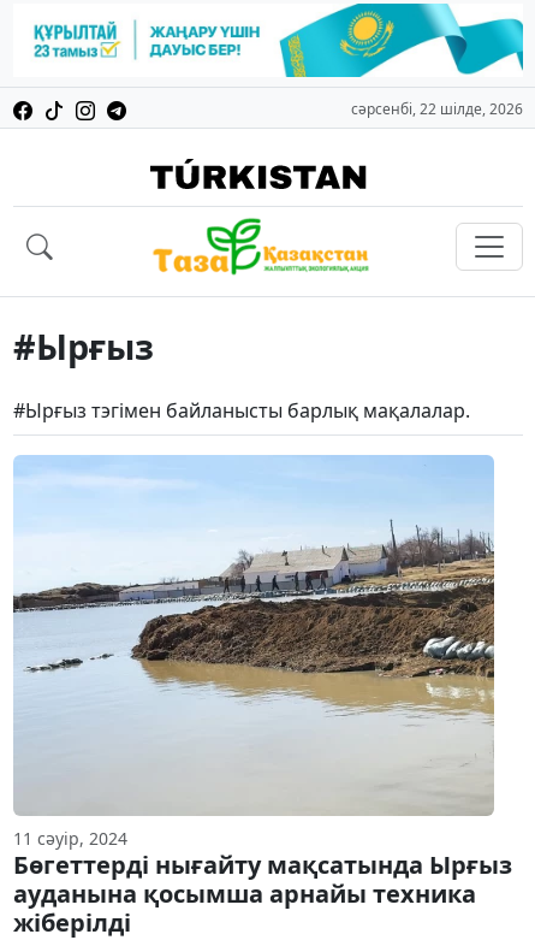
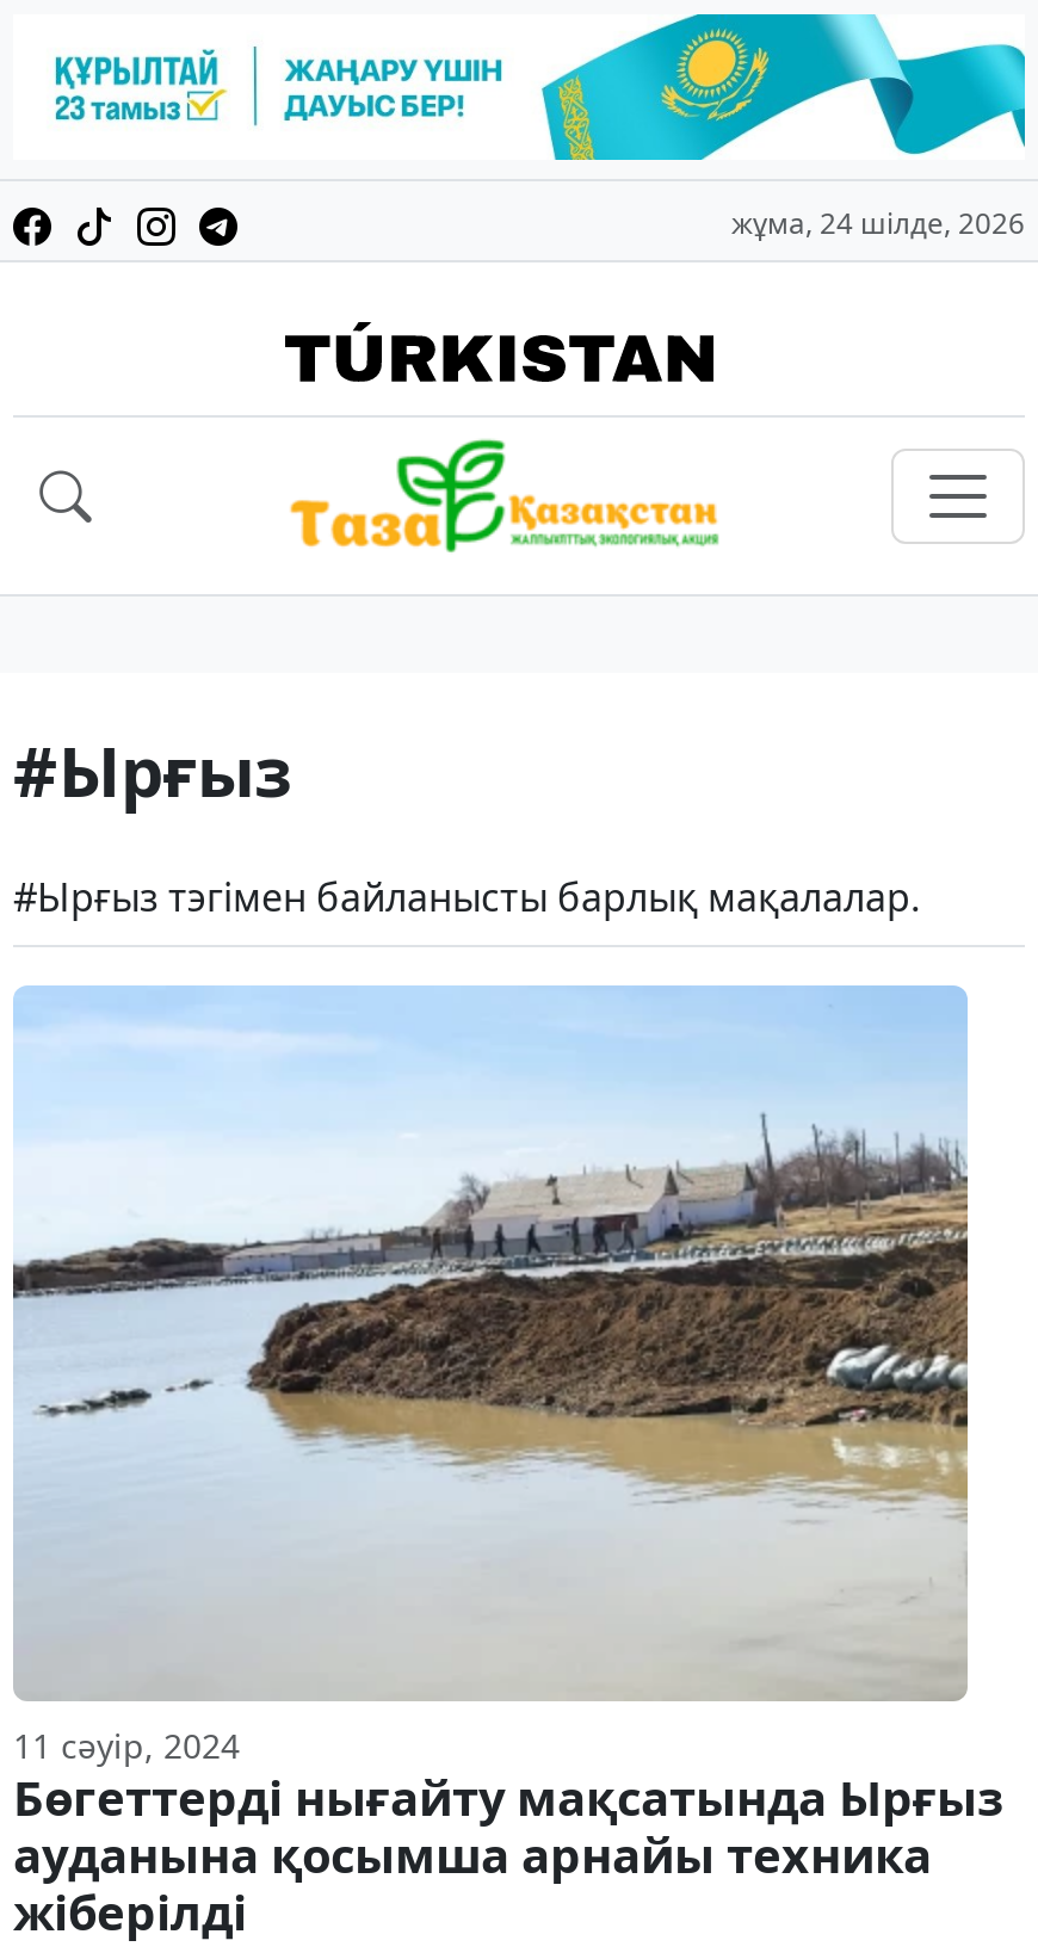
[351,99,523,119] сәрсенбі, 22 шілде, 2026 -> [731,203,1025,244] жұма, 24 шілде, 2026

